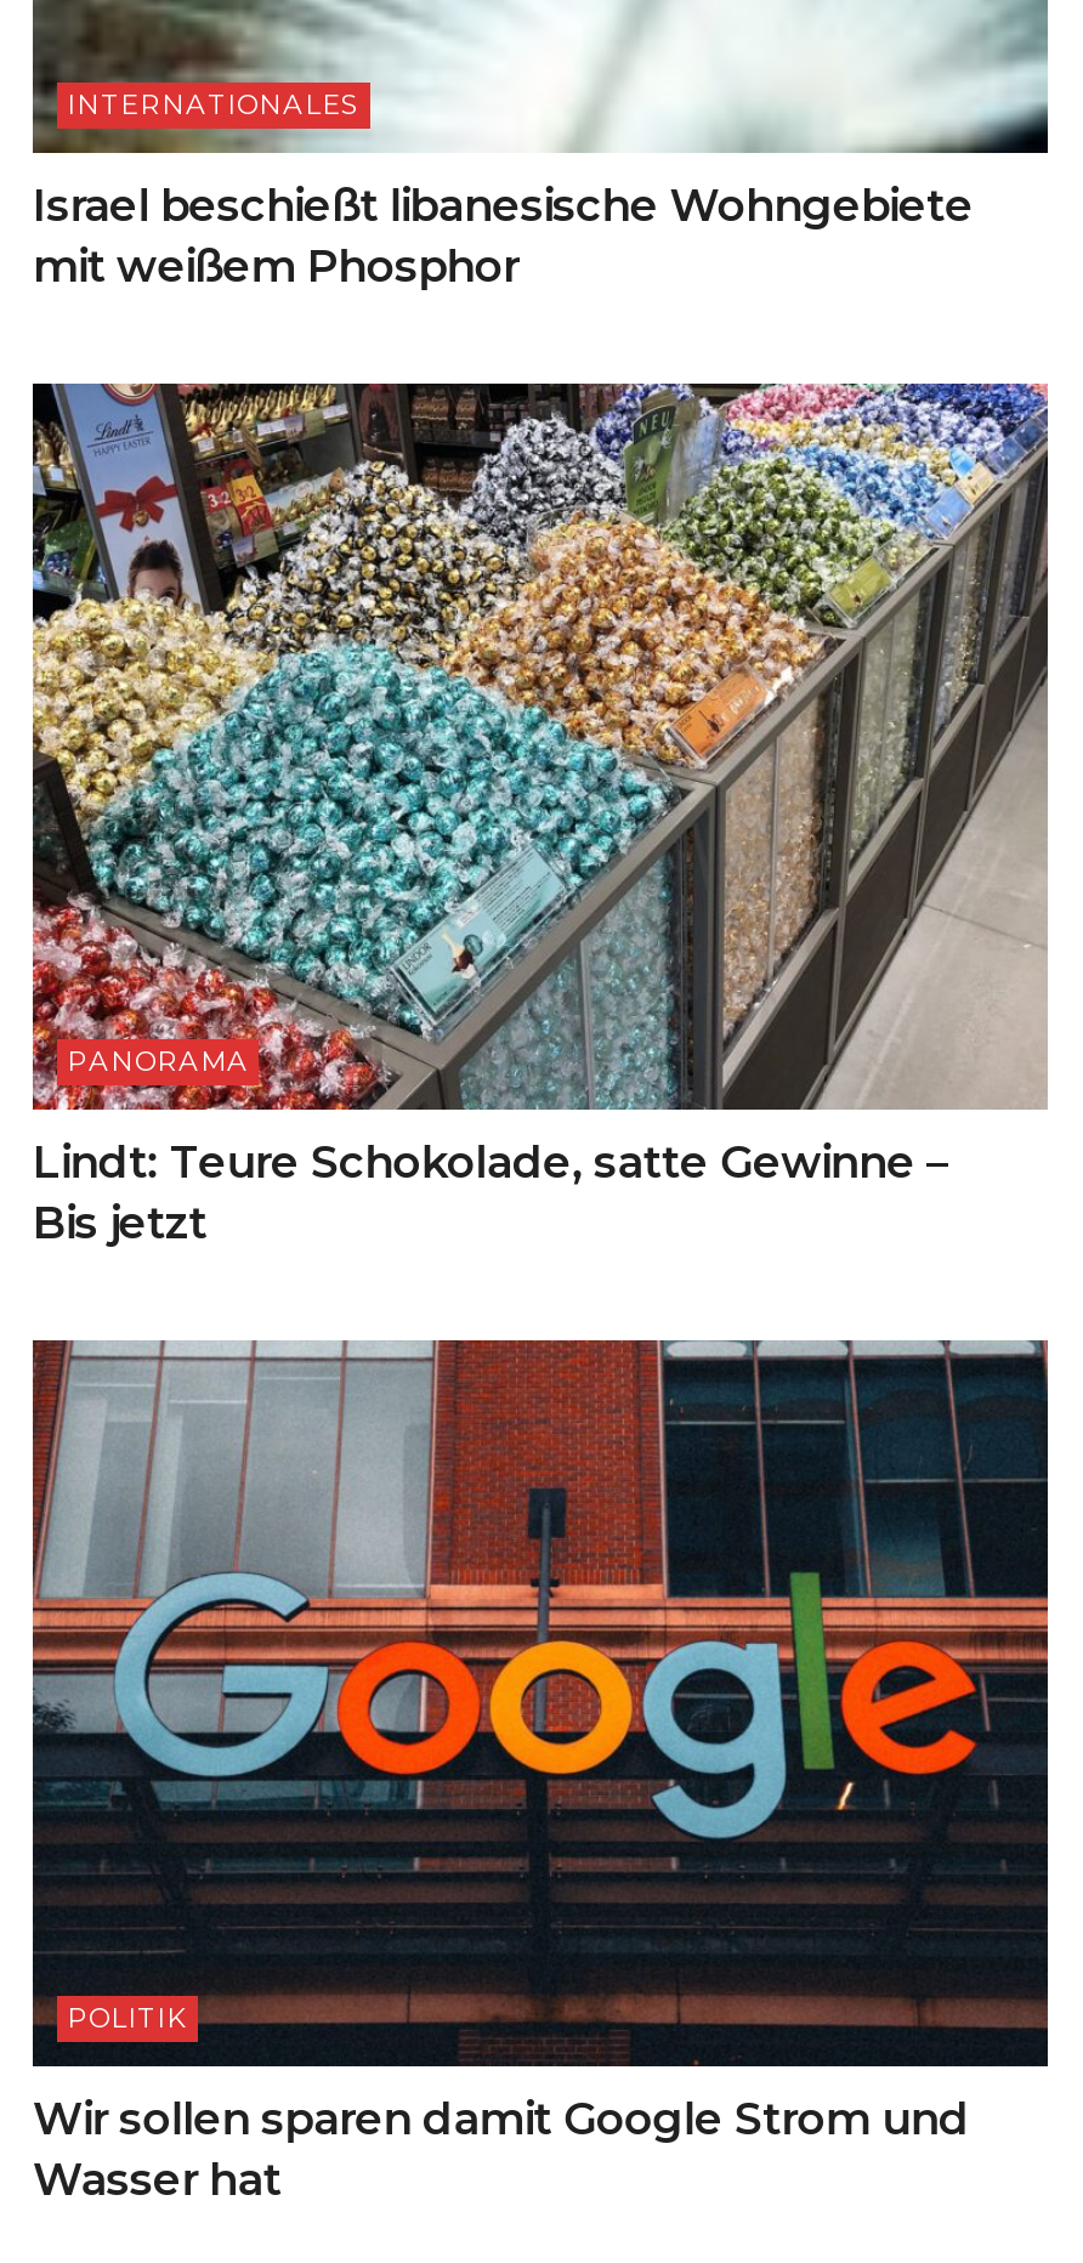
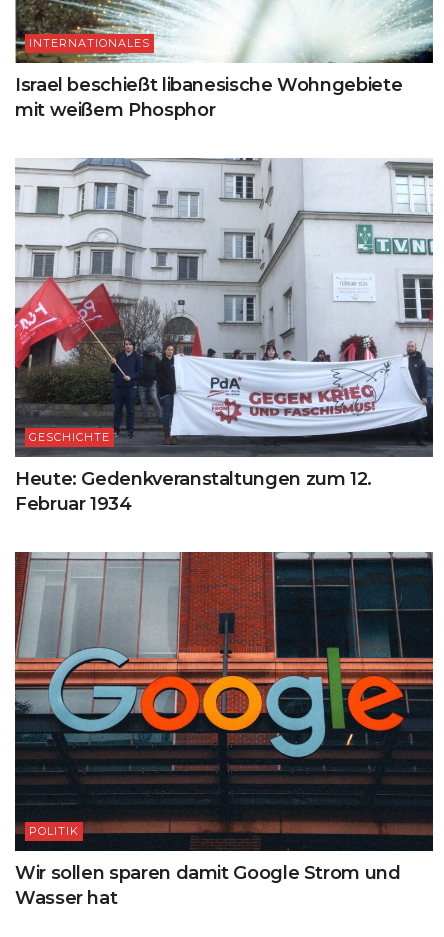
[30,381,1050,1112] [image] | PANORAMA -> [14,157,434,458] [image] | GESCHICHTE
[33,1136,947,1250] Lindt: Teure Schokolade, satte Gewinne – | Bis jetzt -> [15,468,372,515] Heute: Gedenkveranstaltungen zum 12. | Februar 1934

